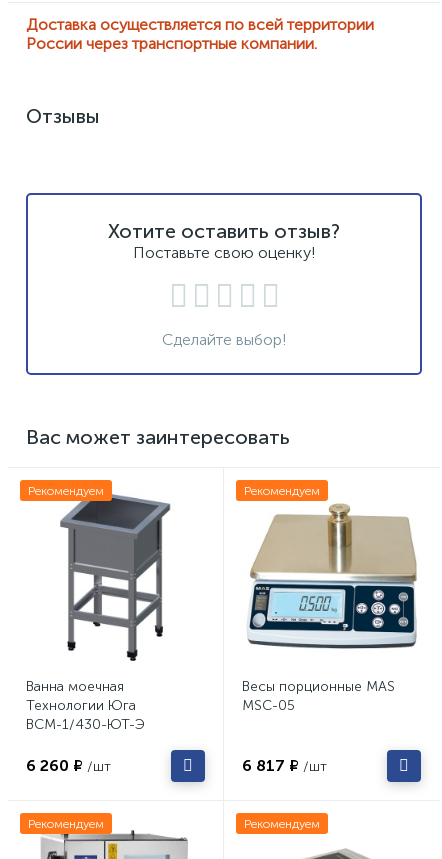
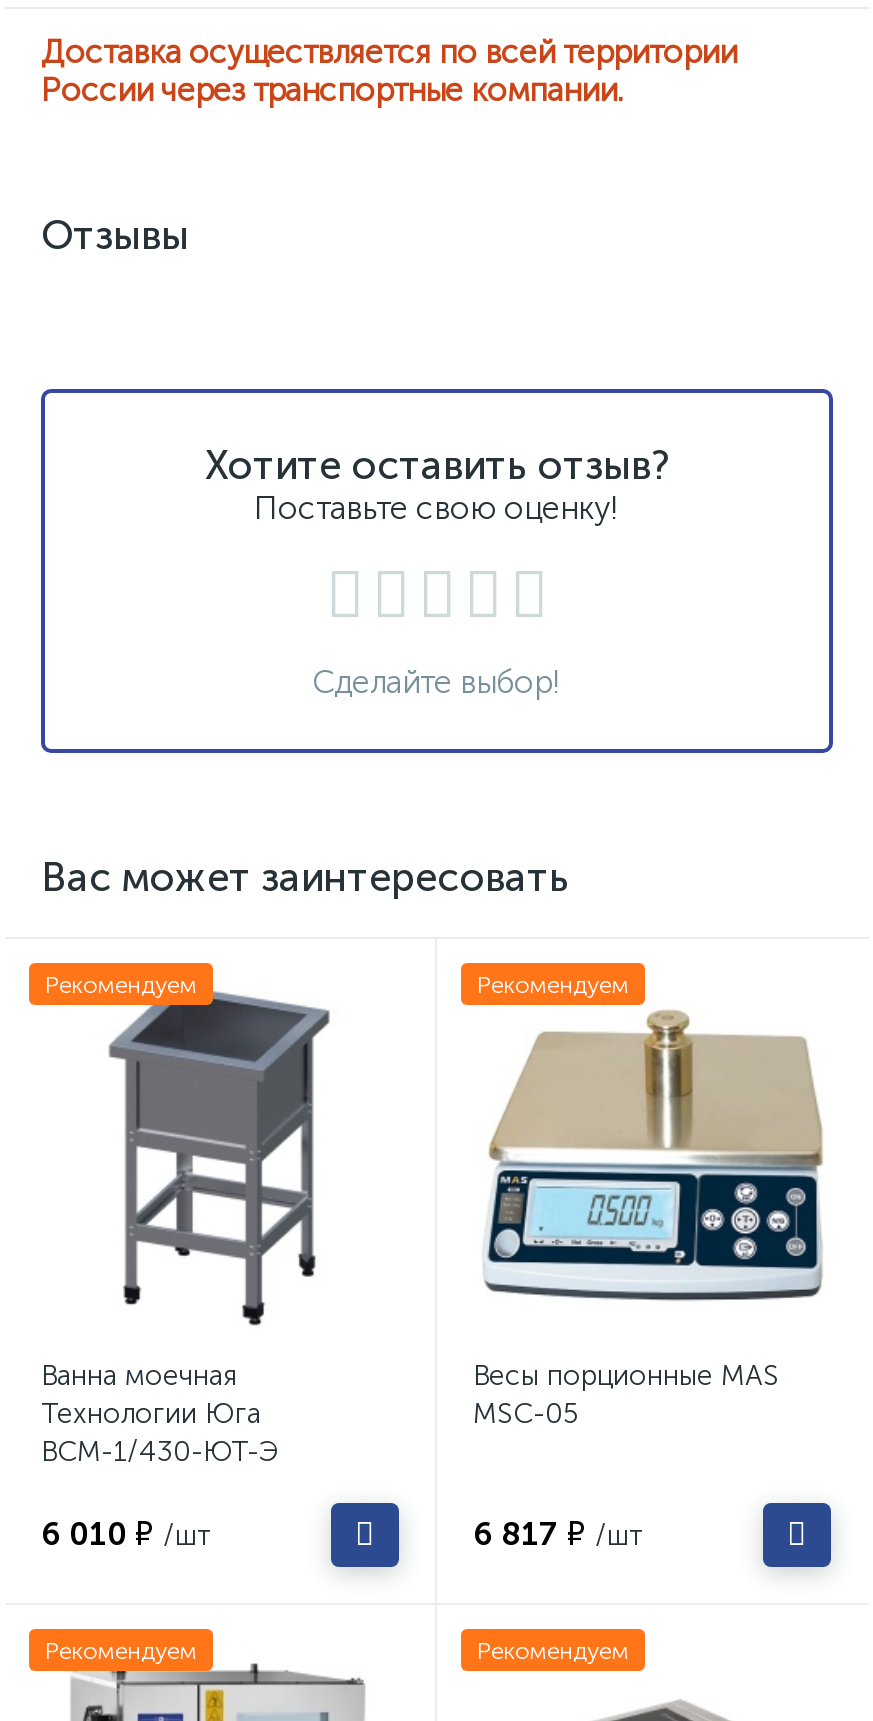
[26,756,111,775] 6 260 ₽ /шт -> [41,1515,211,1553] 6 010 ₽ /шт

